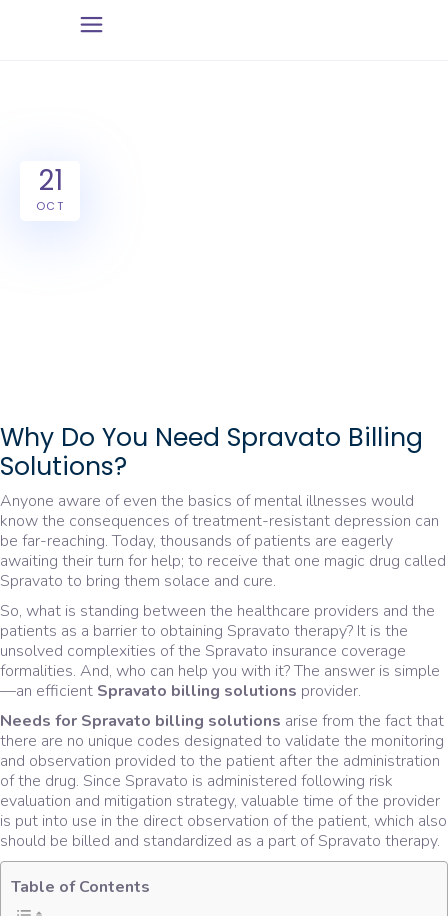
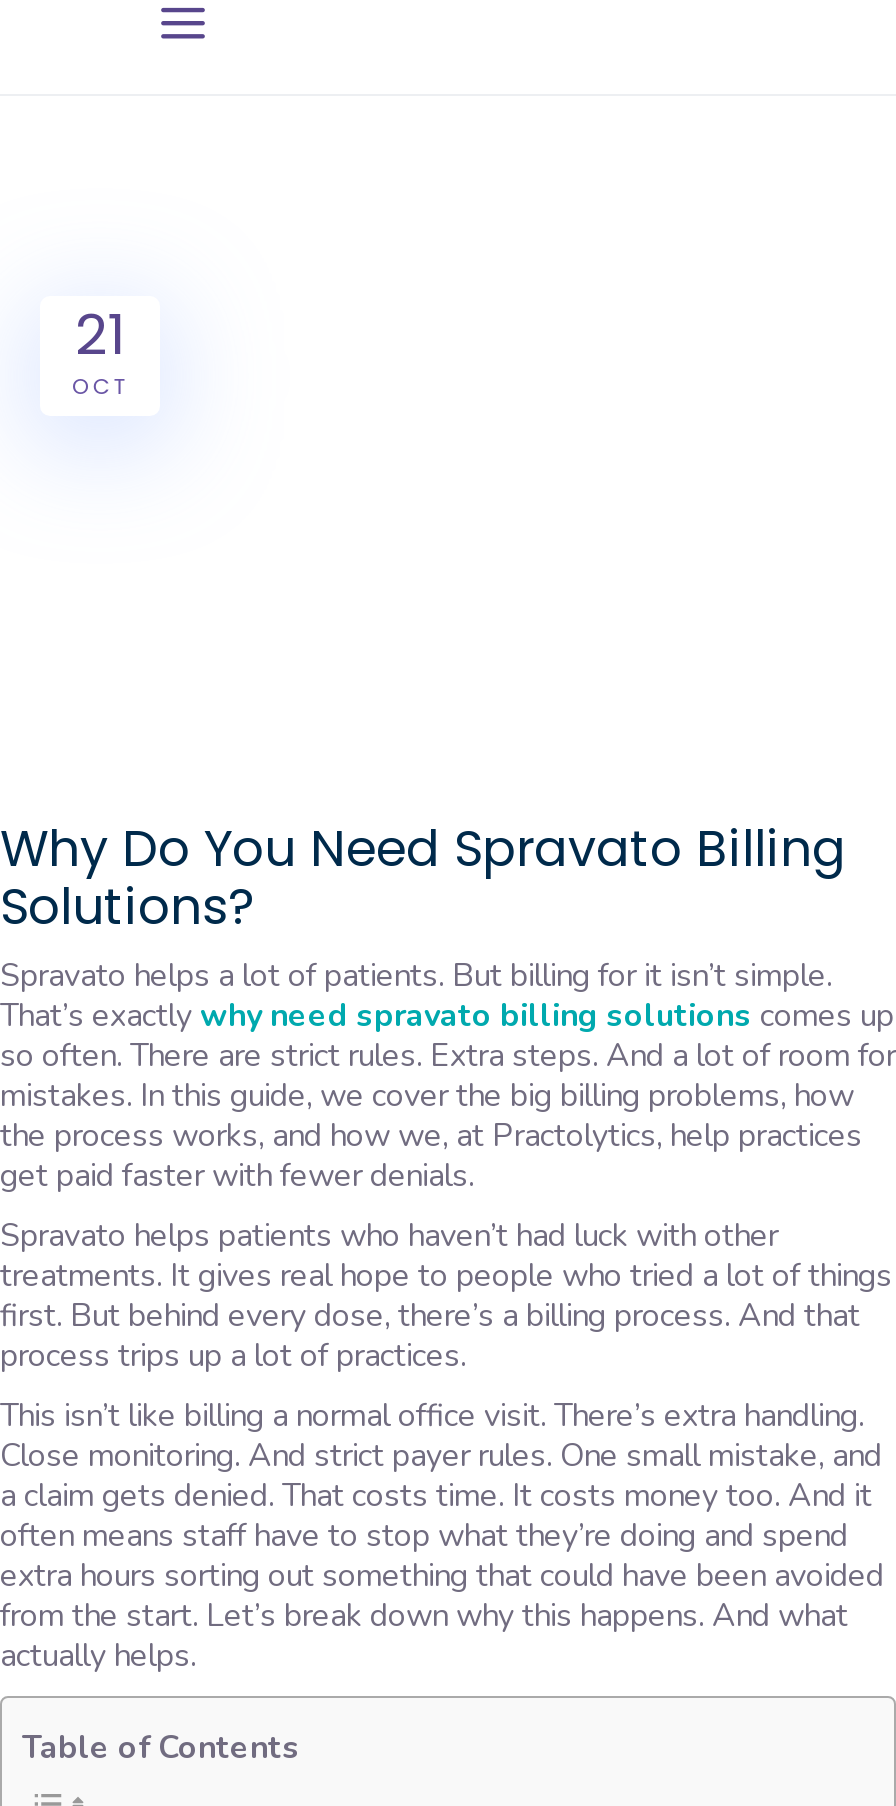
[0,490,447,852] Anyone aware of even the basics of mental illnesses would | know the consequences of treatment-resistant depression can | be far-reaching. Today, thousands of patients are eagerly | awaiting their turn for help; to receive that one magic drug called | Spravato to bring them solace and cure. | So, what is standing between the healthcare providers and the | patients as a barrier to obtaining Spravato therapy? It is the | unsolved complexities of the Spravato insurance coverage | formalities. And, who can help you with it? The answer is simple | —an efficient Spravato billing solutions provider. | Needs for Spravato billing solutions arise from the fact that | there are no unique codes designated to validate the monitoring | and observation provided to the patient after the administration | of the drug. Since Spravato is administered following risk | evaluation and mitigation strategy, valuable time of the provider | is put into use in the direct observation of the patient, which also | should be billed and standardized as a part of Spravato therapy. -> [0,954,896,1678] Spravato helps a lot of patients. But billing for it isn’t simple. | That’s exactly why need spravato billing solutions comes up | so often. There are strict rules. Extra steps. And a lot of room for | mistakes. In this guide, we cover the big billing problems, how | the process works, and how we, at Practolytics, help practices | get paid faster with fewer denials. | Spravato helps patients who haven’t had luck with other | treatments. It gives real hope to people who tried a lot of things | first. But behind every dose, there’s a billing process. And that | process trips up a lot of practices. | This isn’t like billing a normal office visit. There’s extra handling. | Close monitoring. And strict payer rules. One small mistake, and | a claim gets denied. That costs time. It costs money too. And it | often means staff have to stop what they’re doing and spend | extra hours sorting out something that could have been avoided | from the start. Let’s break down why this happens. And what | actually helps.

